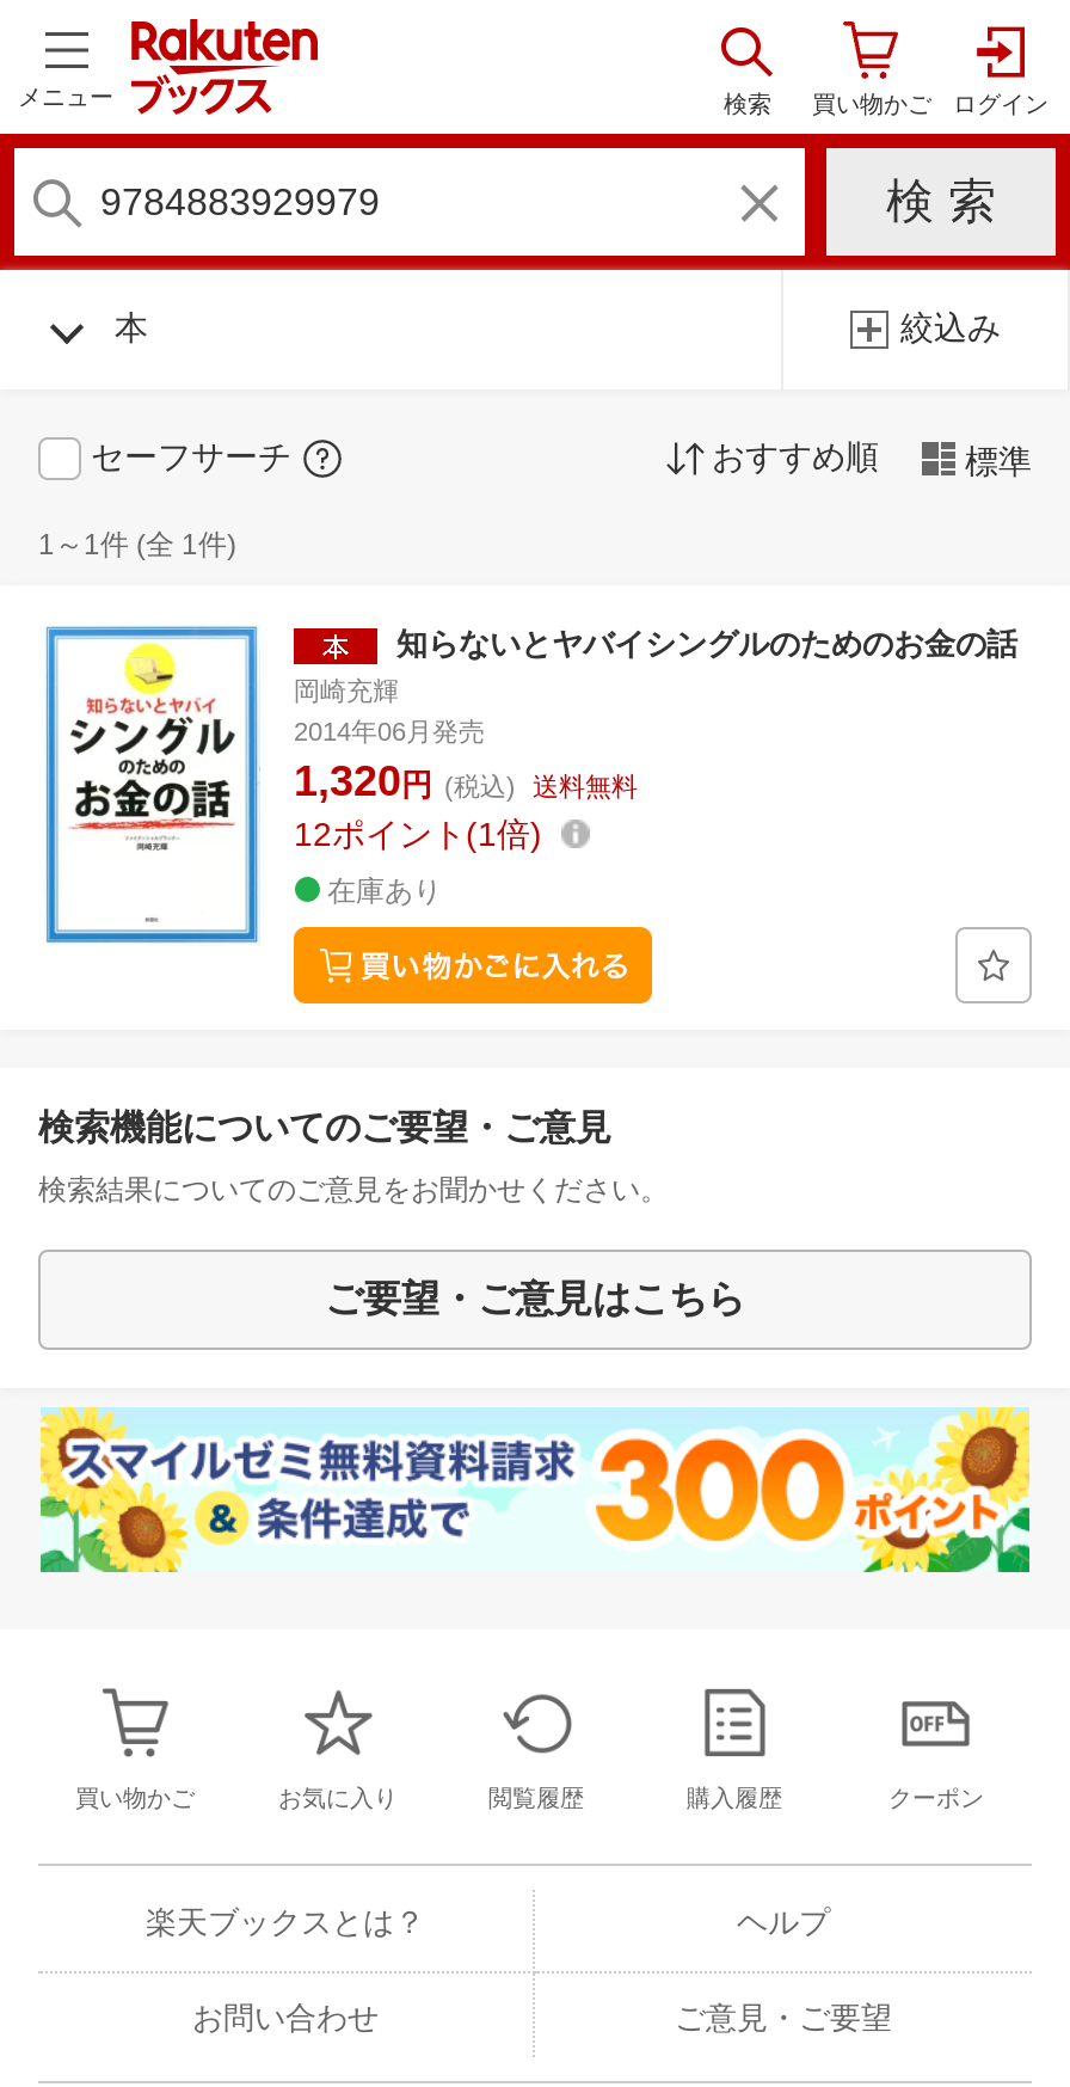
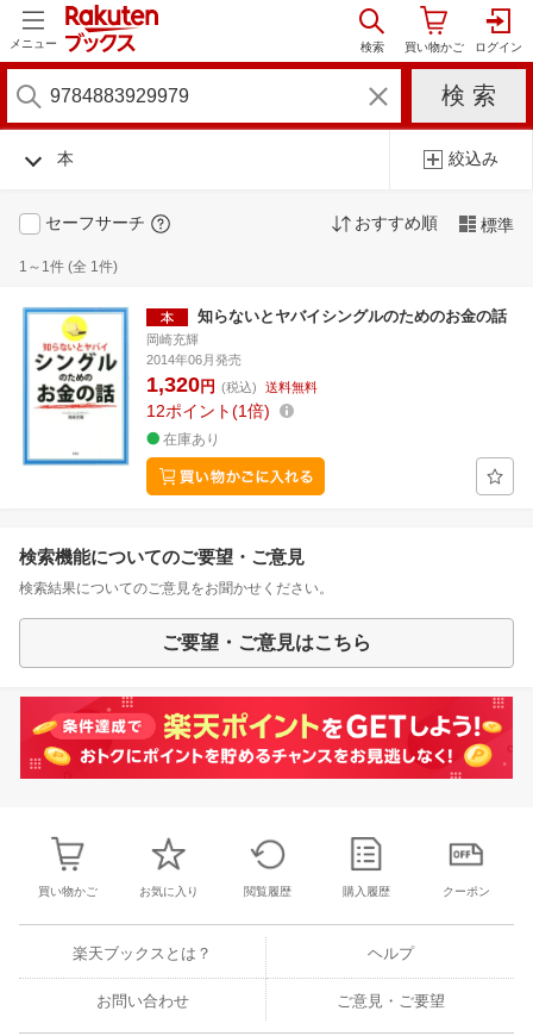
[38,1405,1032,1575] [image] -> [19,695,514,780] [image]

